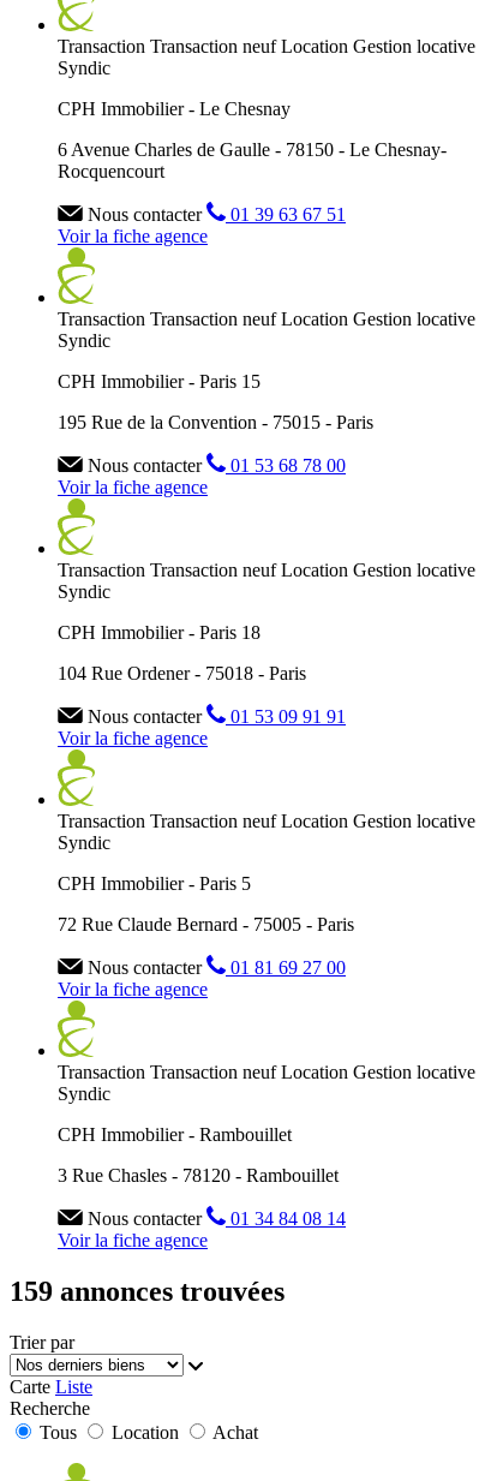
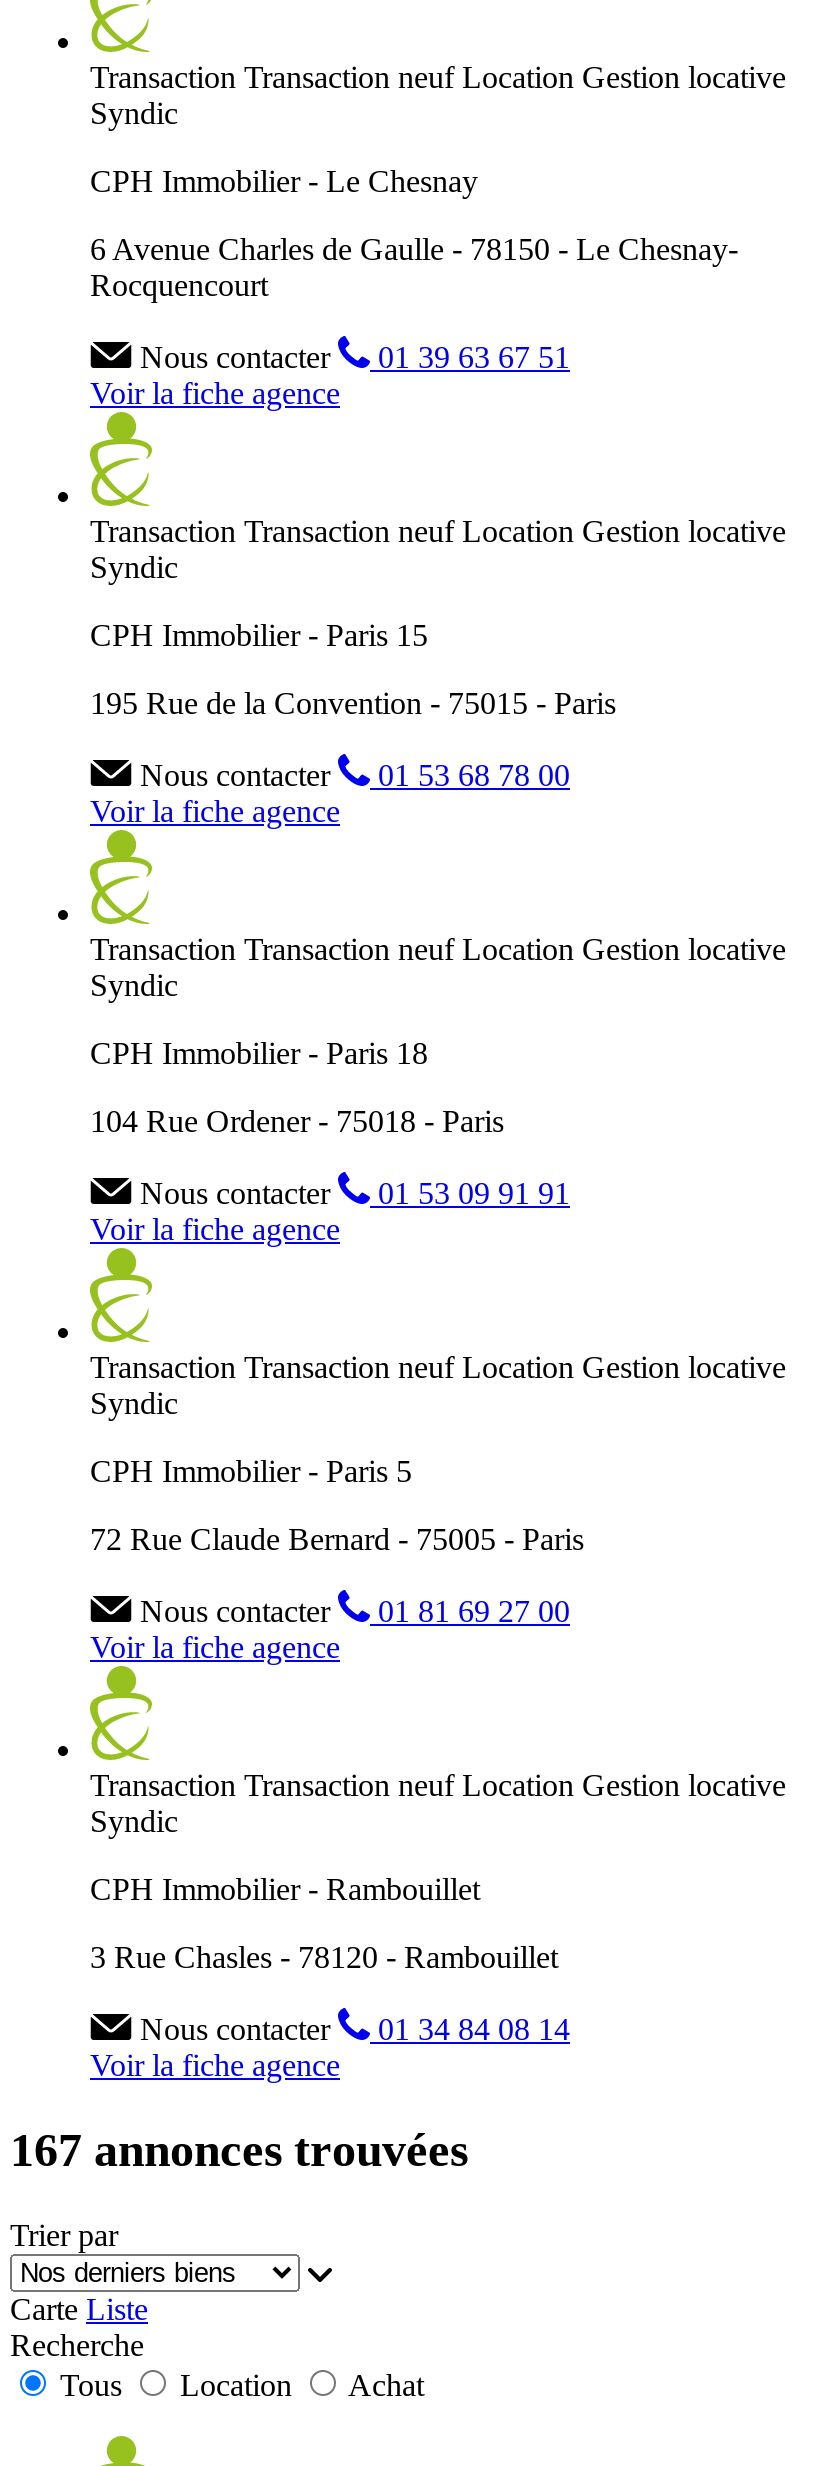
[10,1275,285,1306] 159 annonces trouvées -> [10,2123,468,2175] 167 annonces trouvées

